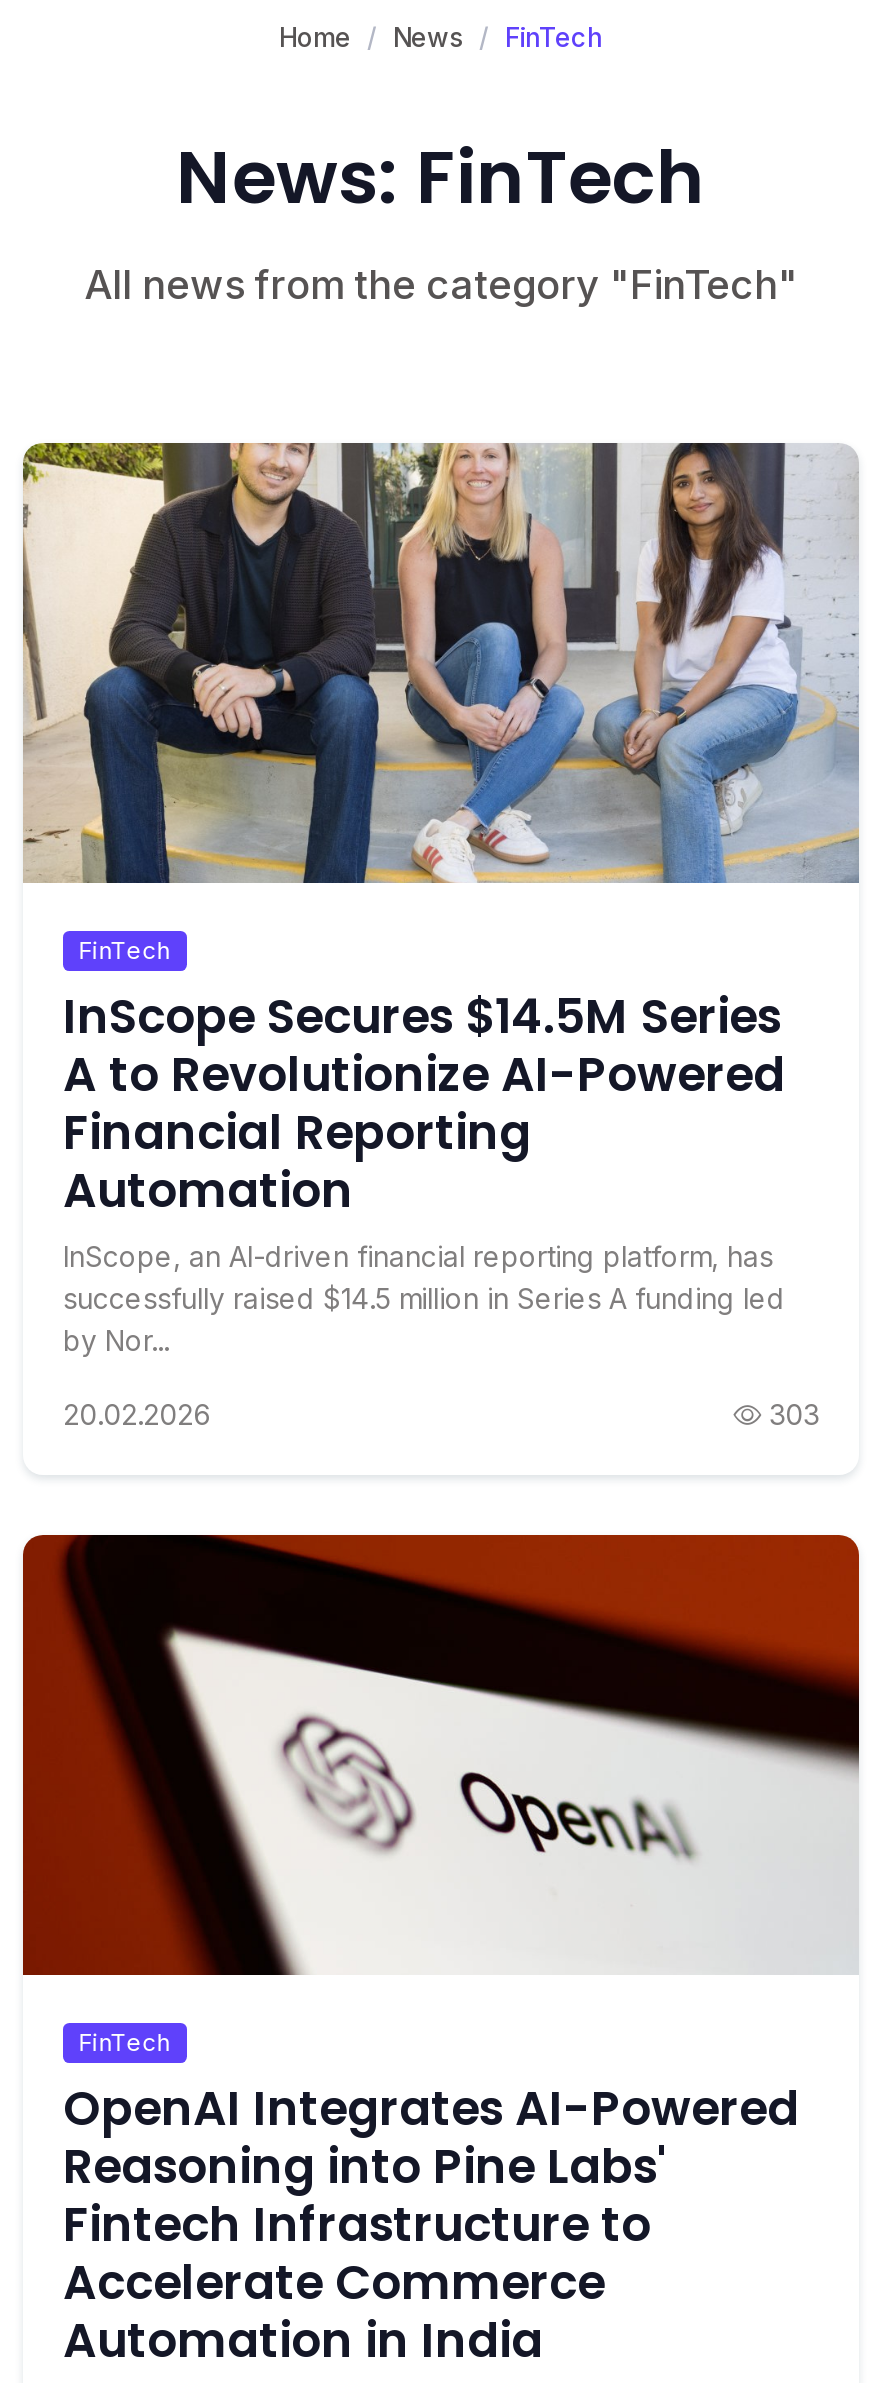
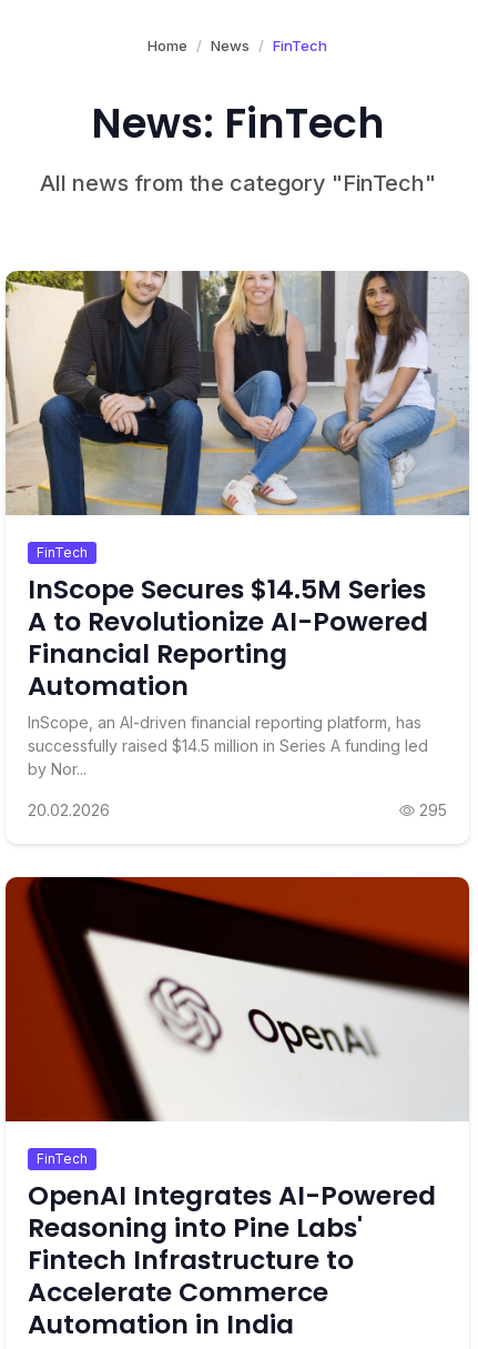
[761,1397,819,1431] 303 -> [415,801,447,820] 295

